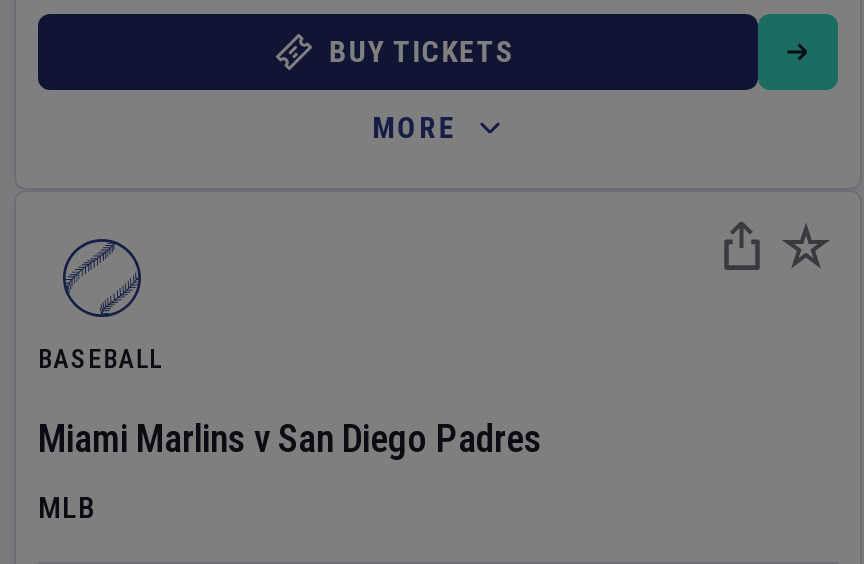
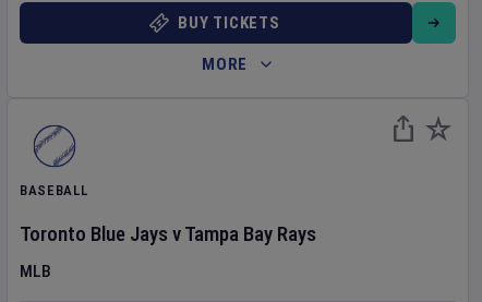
[38,416,542,462] Miami Marlins v San Diego Padres -> [20,221,316,246] Toronto Blue Jays v Tampa Bay Rays

